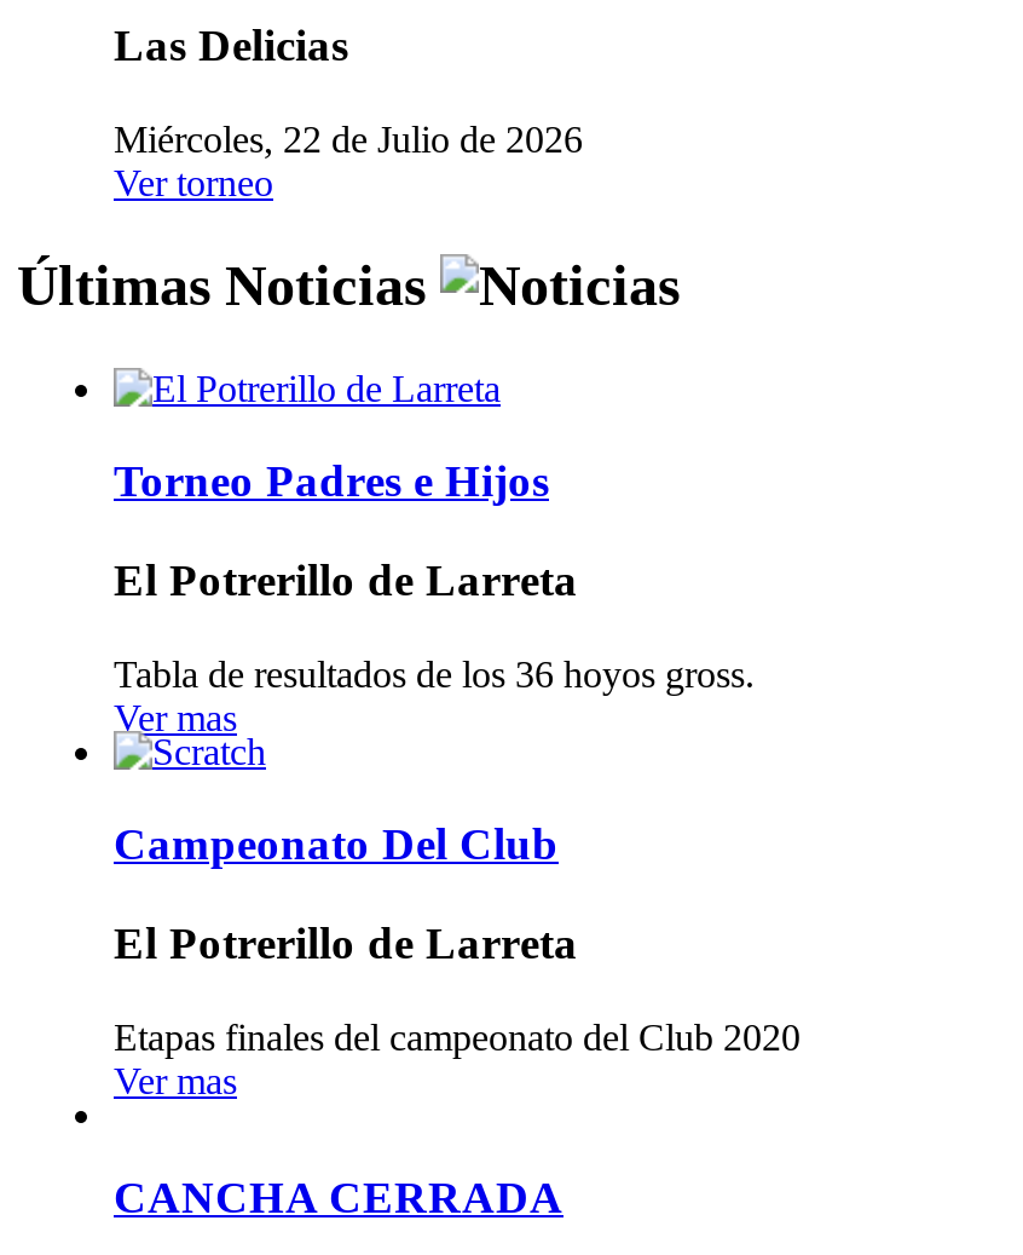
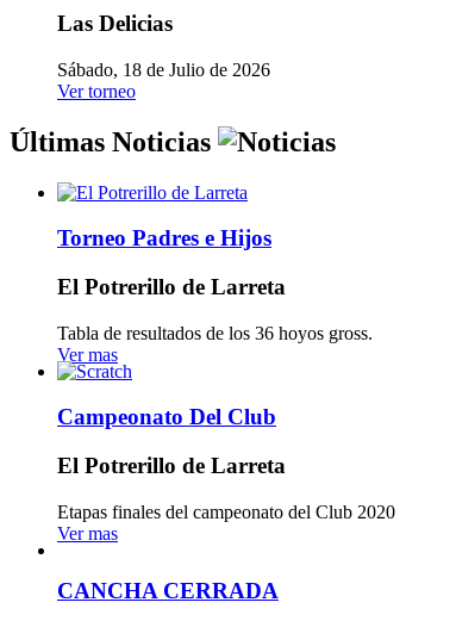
[114,118,583,159] Miércoles, 22 de Julio de 2026 -> [57,59,270,80] Sábado, 18 de Julio de 2026

